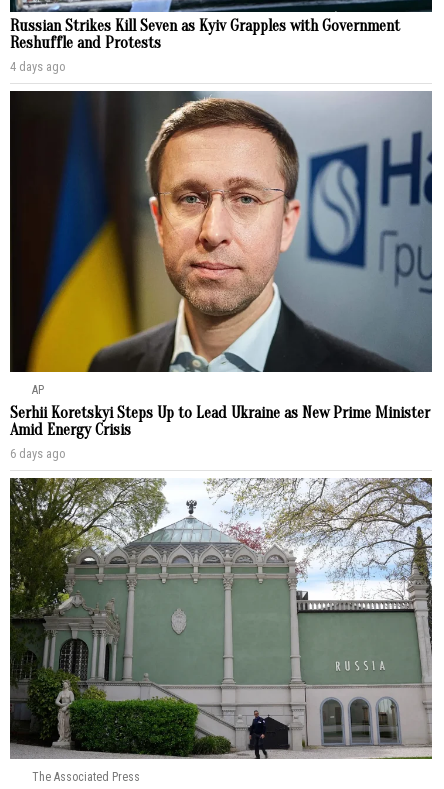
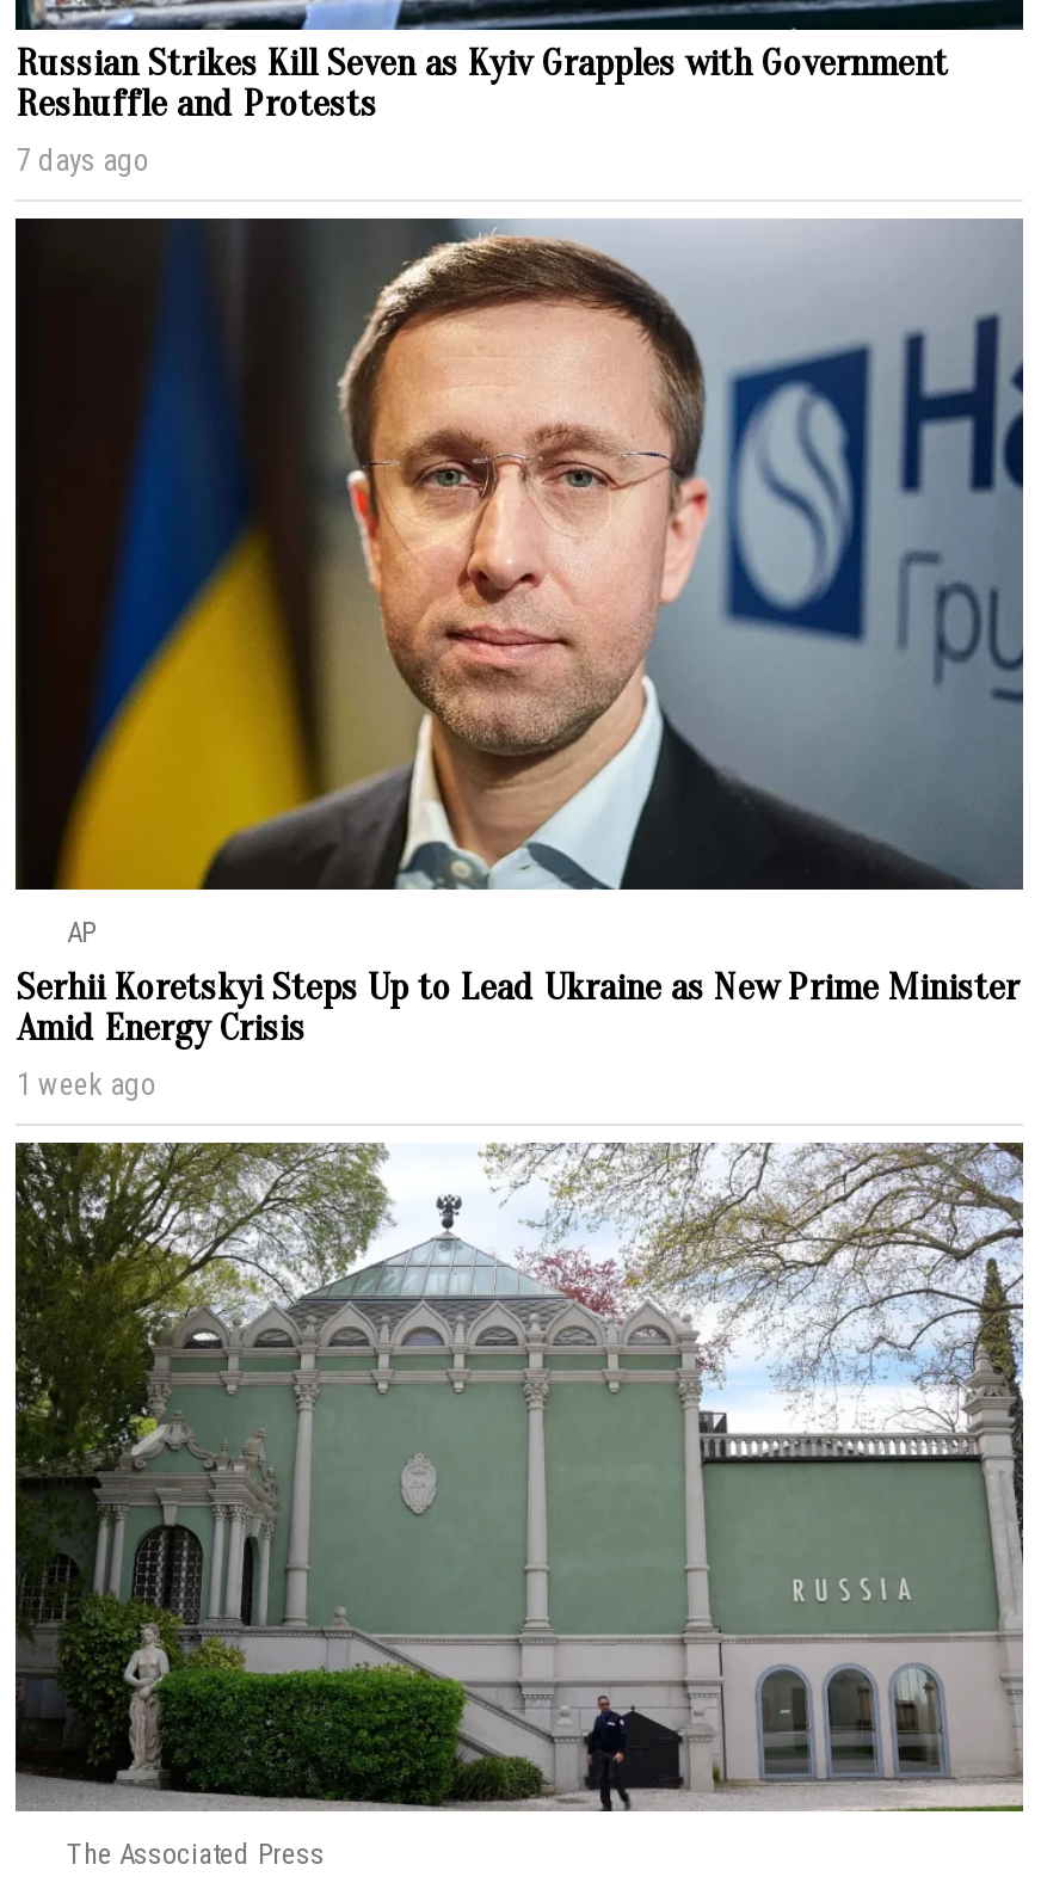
[10,59,66,74] 4 days ago -> [16,141,150,177] 7 days ago
[10,446,66,461] 6 days ago -> [16,1065,157,1101] 1 week ago

